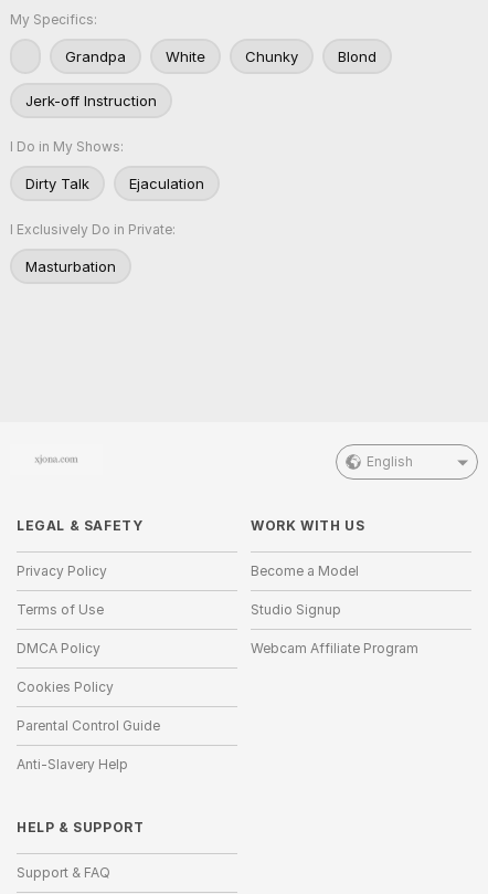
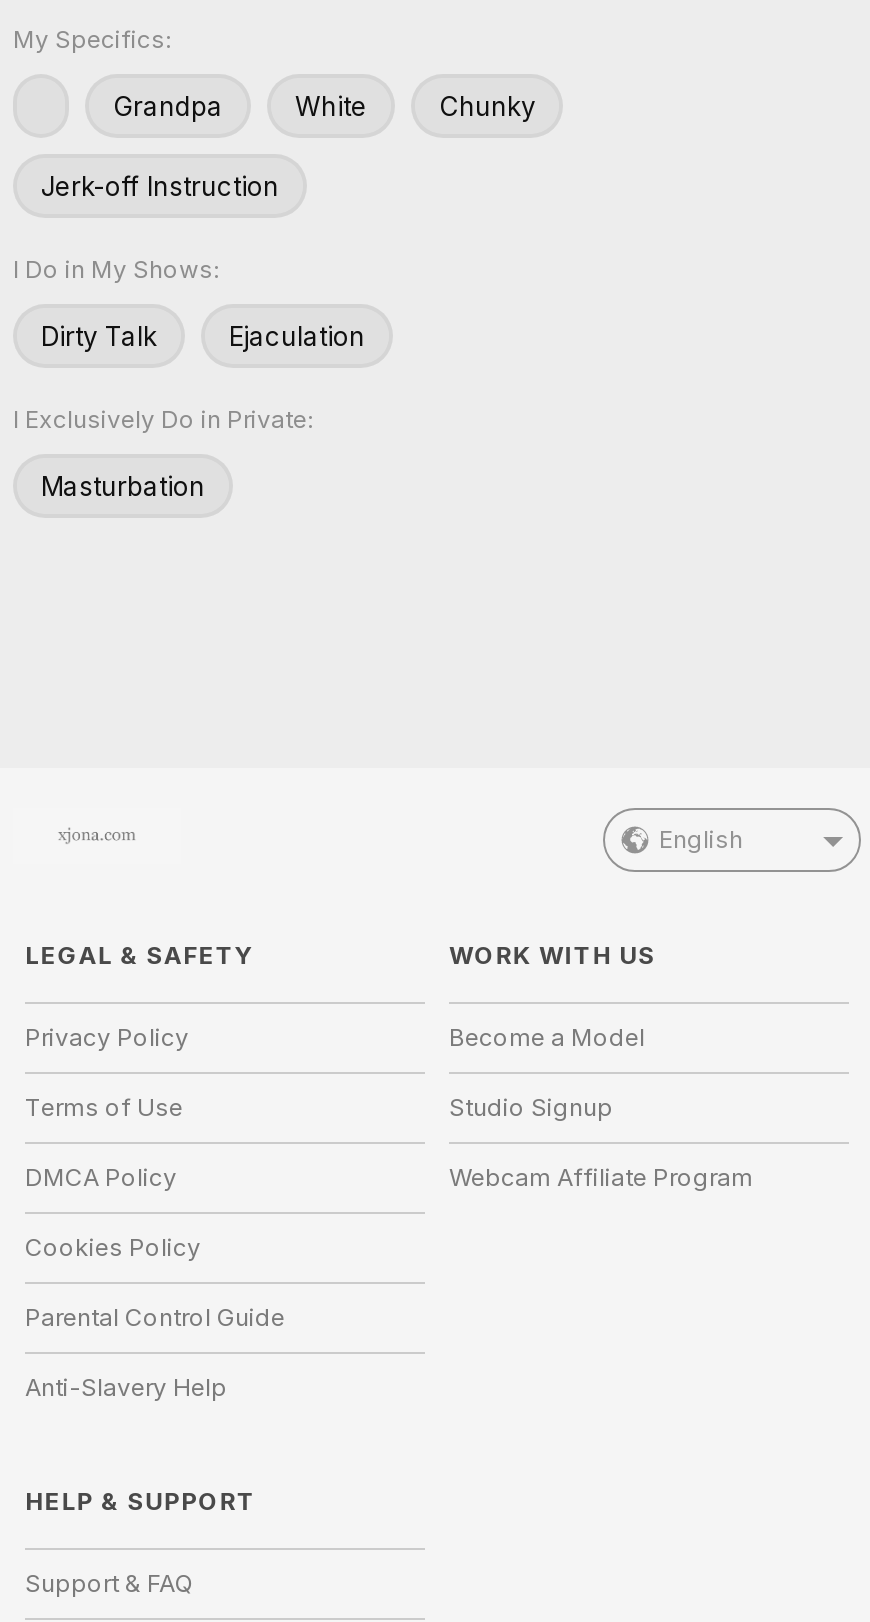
[338,47,376,65] Blond -> none

